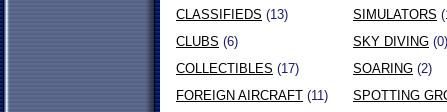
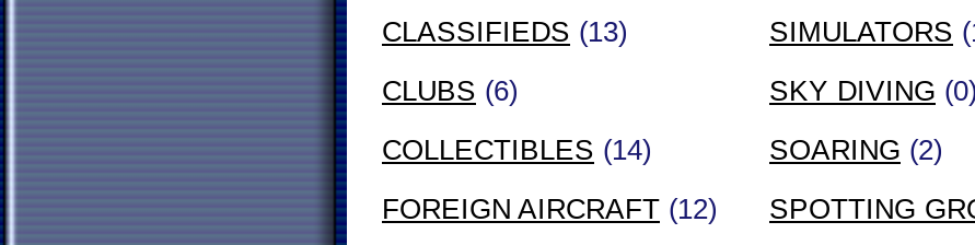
[176,61,299,76] COLLECTIBLES (17) -> [382,133,651,166] COLLECTIBLES (14)
[176,88,328,103] FOREIGN AIRCRAFT (11) -> [382,192,717,225] FOREIGN AIRCRAFT (12)

